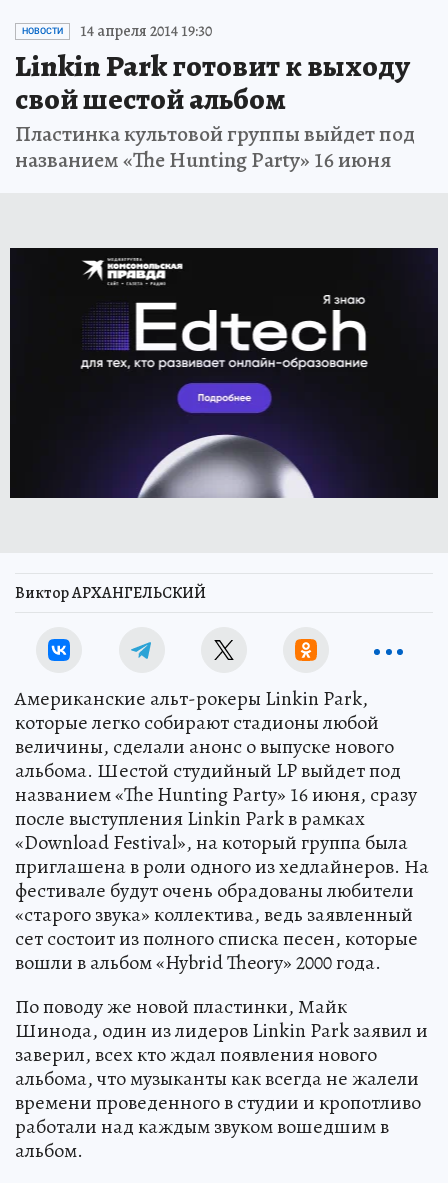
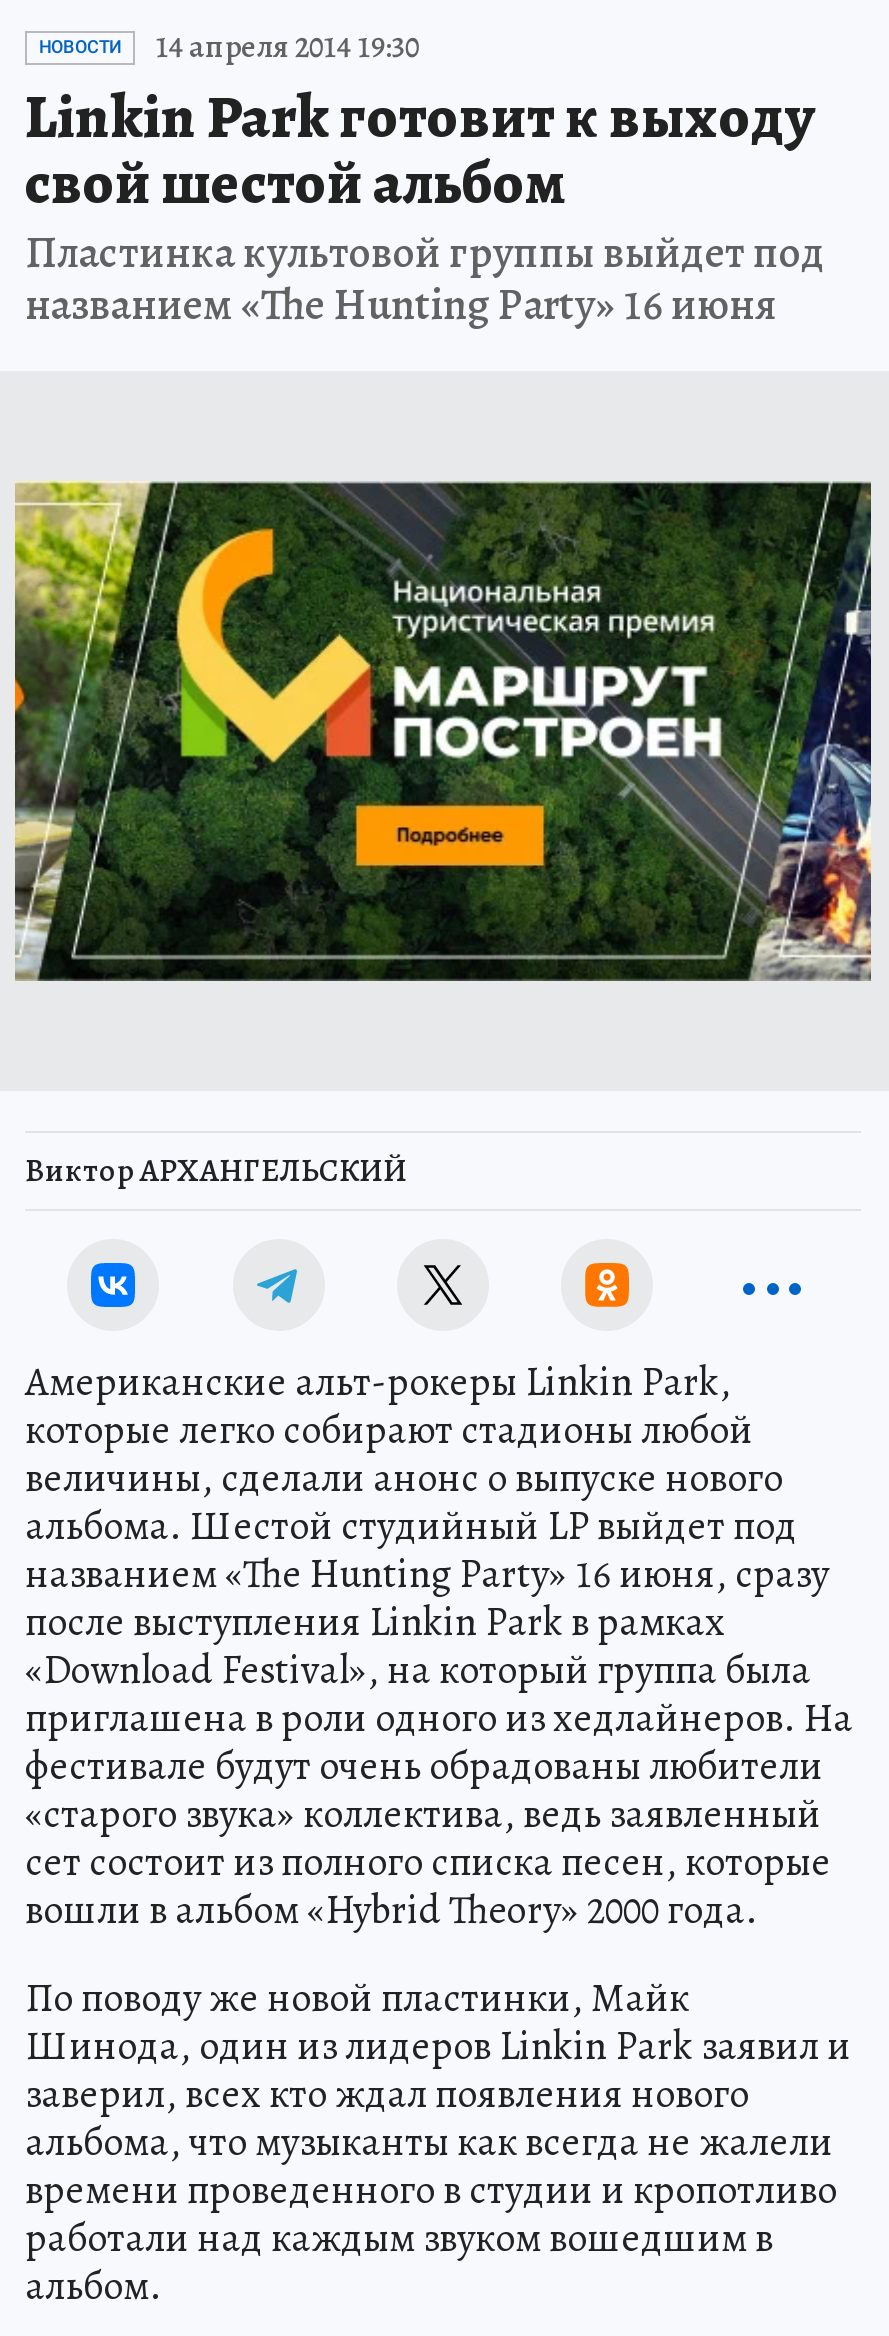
[9,247,439,498] [image] -> [13,481,873,983] [image]

